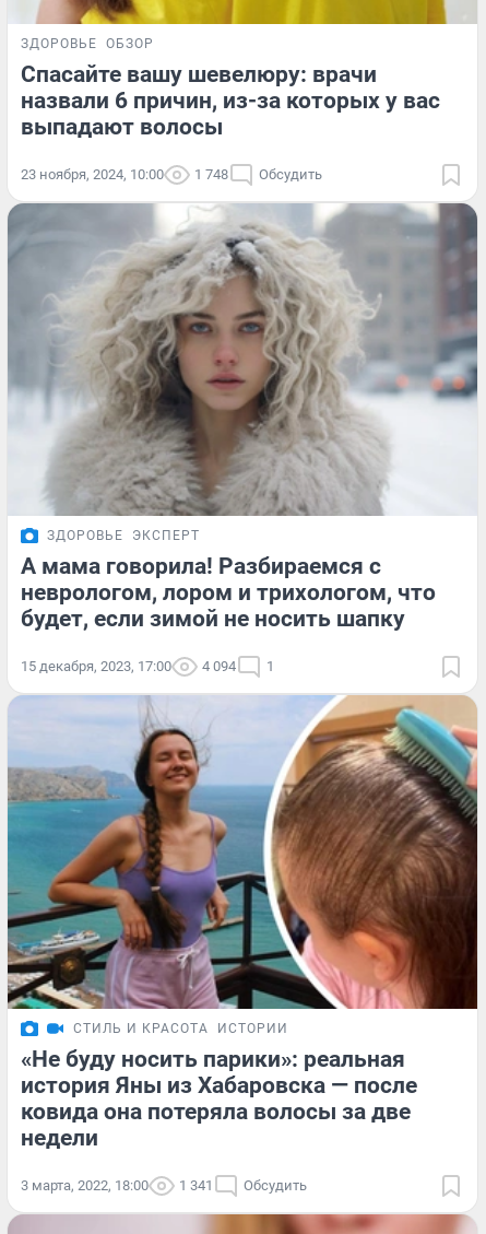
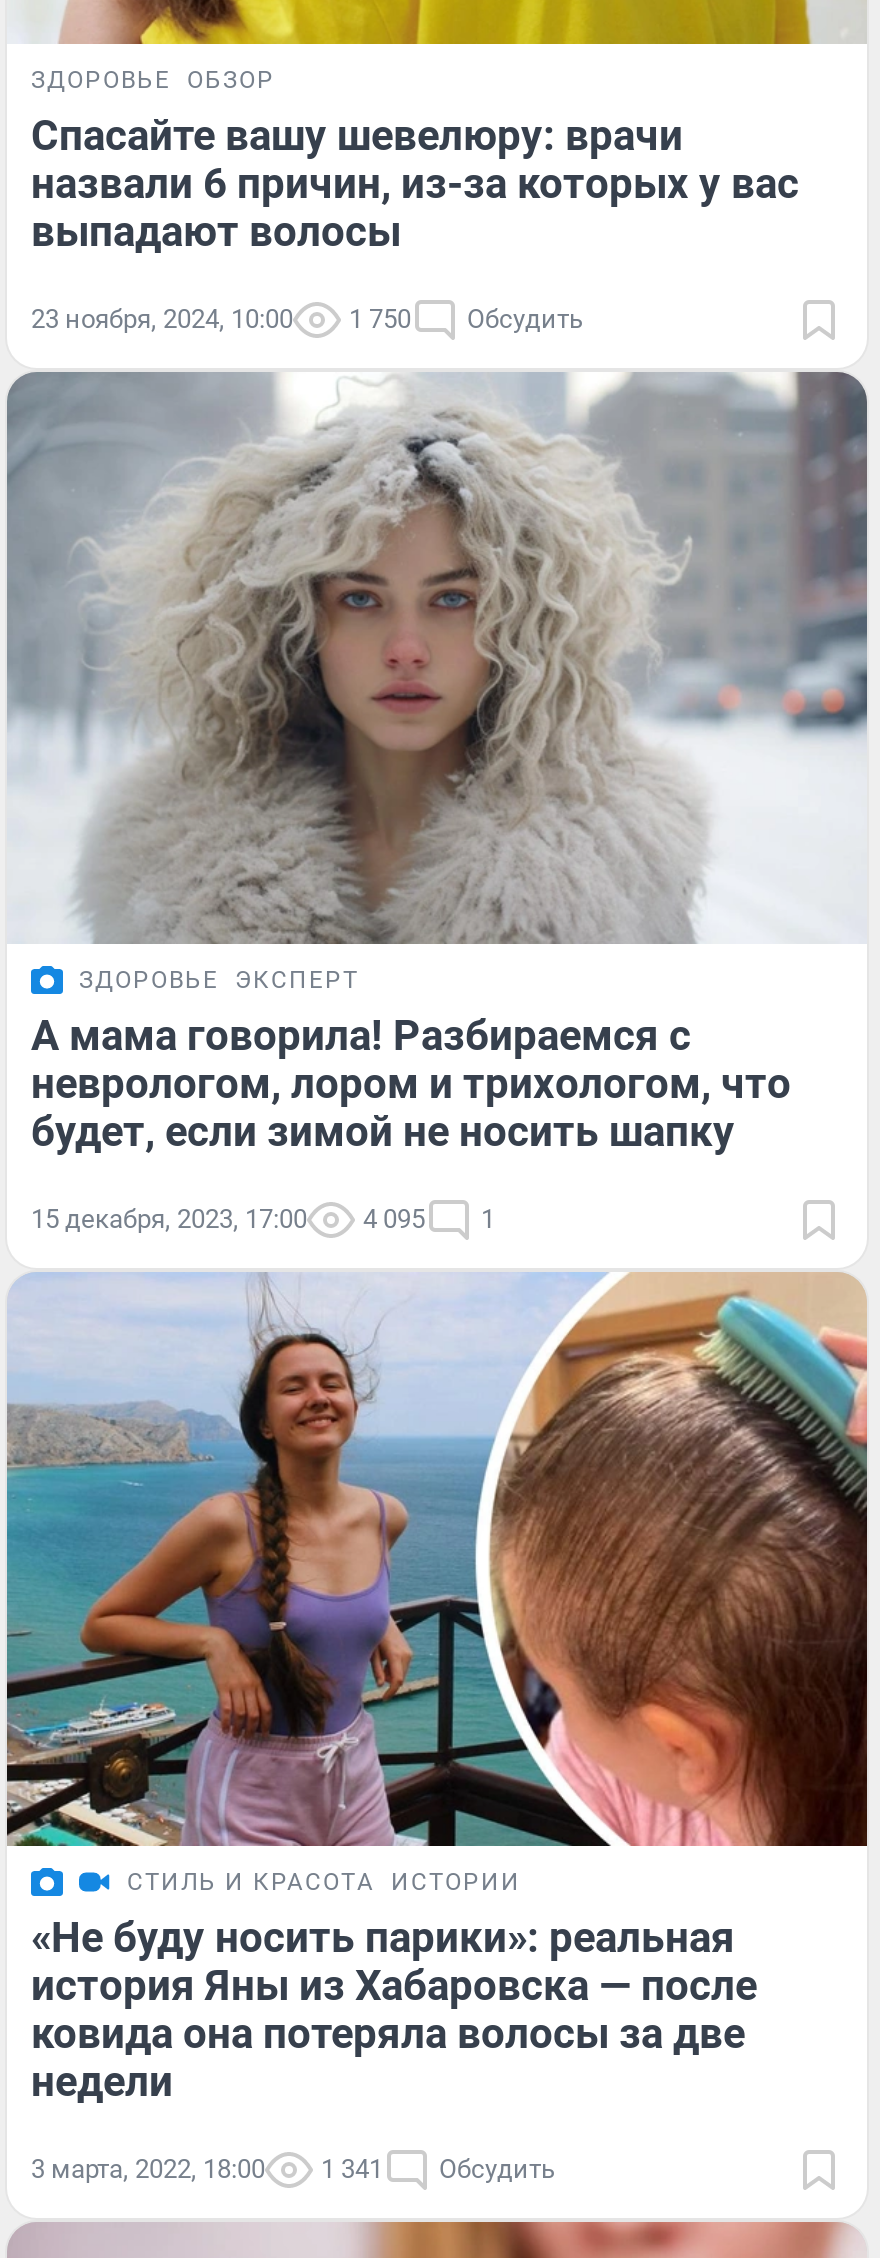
[21,166,322,182] 23 ноября, 2024, 10:00 1 748 Обсудить -> [31,303,583,333] 23 ноября, 2024, 10:00 1 750 Обсудить
[21,658,274,675] 15 декабря, 2023, 17:00 4 094 1 -> [31,1205,495,1235] 15 декабря, 2023, 17:00 4 095 1

